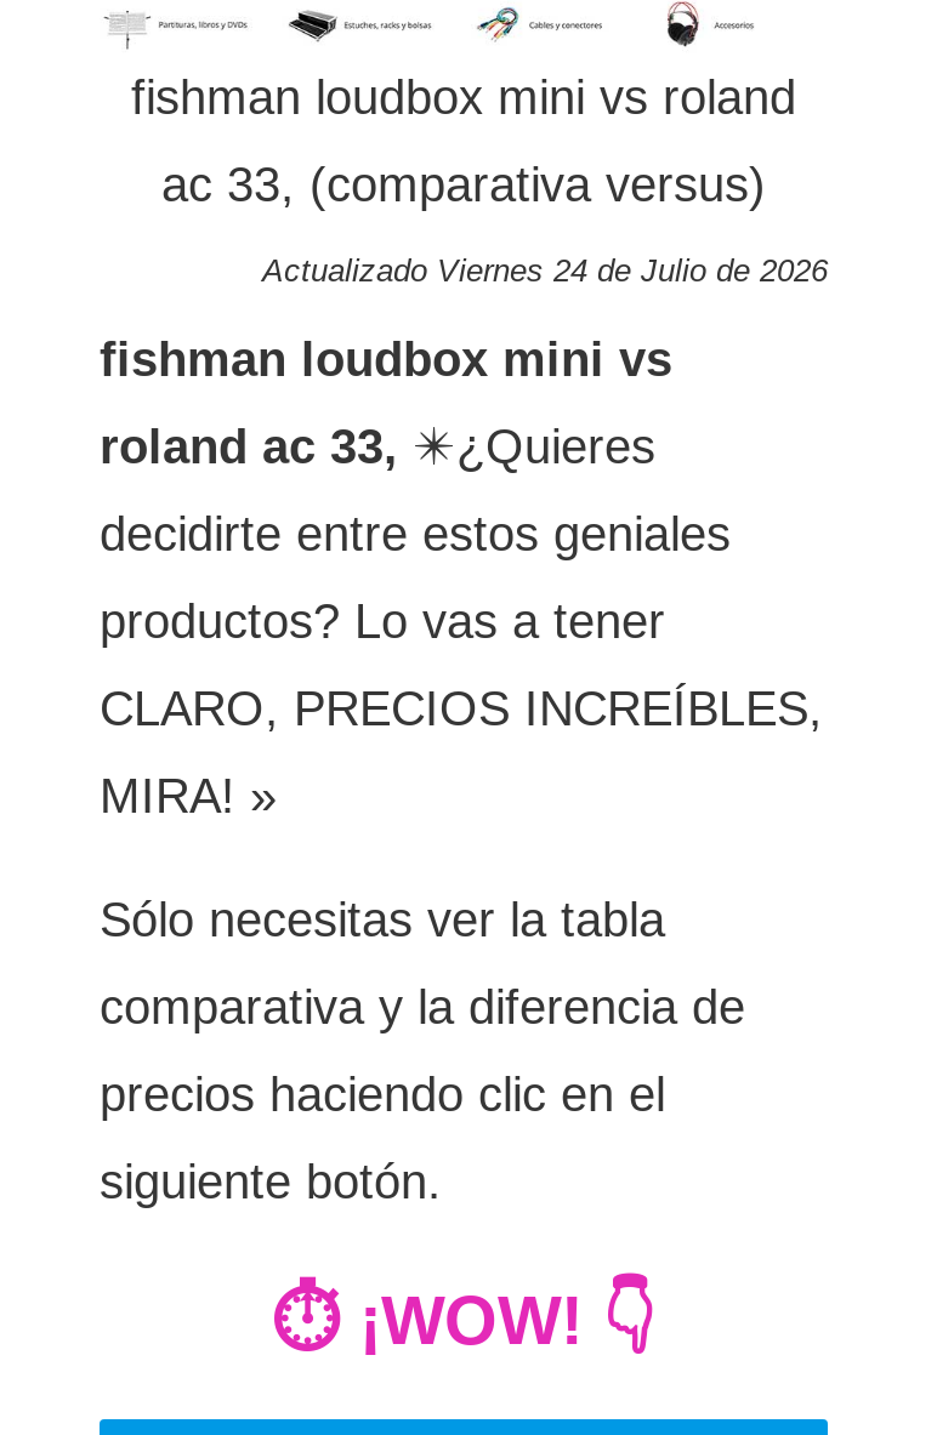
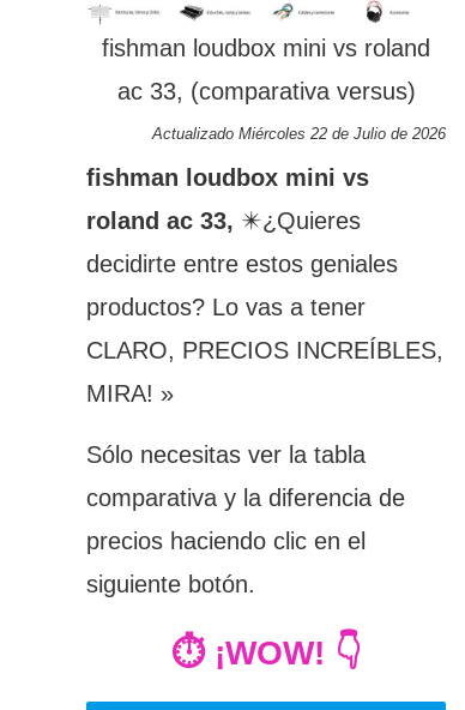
[262,253,828,290] Actualizado Viernes 24 de Julio de 2026 -> [152,125,446,143] Actualizado Miércoles 22 de Julio de 2026

